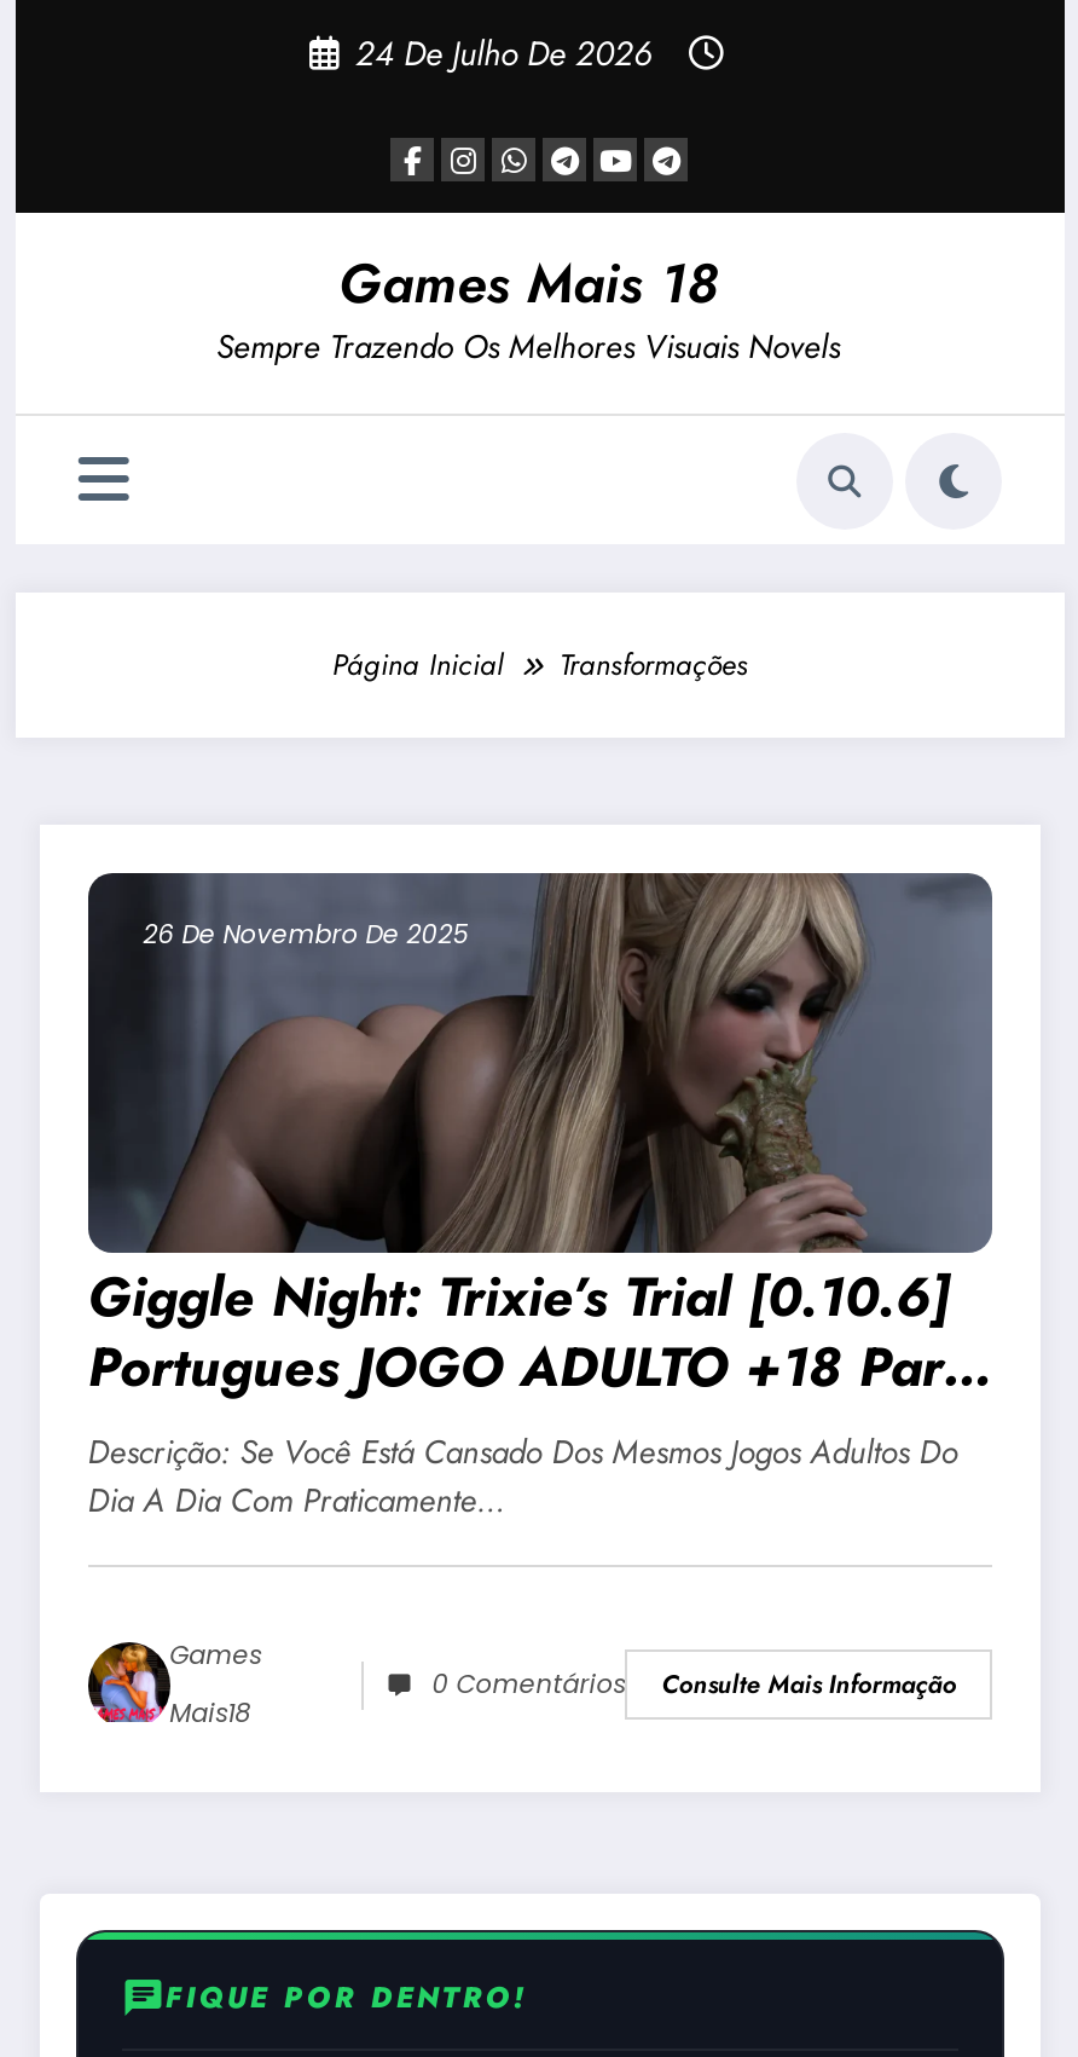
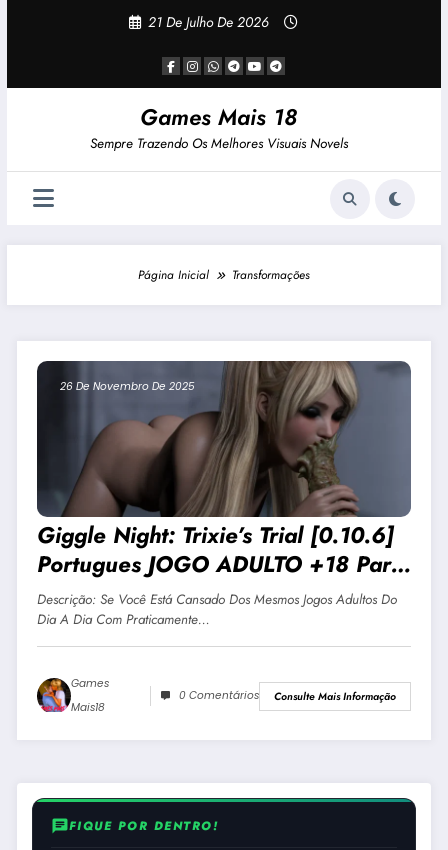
[355,29,653,77] 24 De Julho De 2026 -> [148,12,269,32] 21 De Julho De 2026

